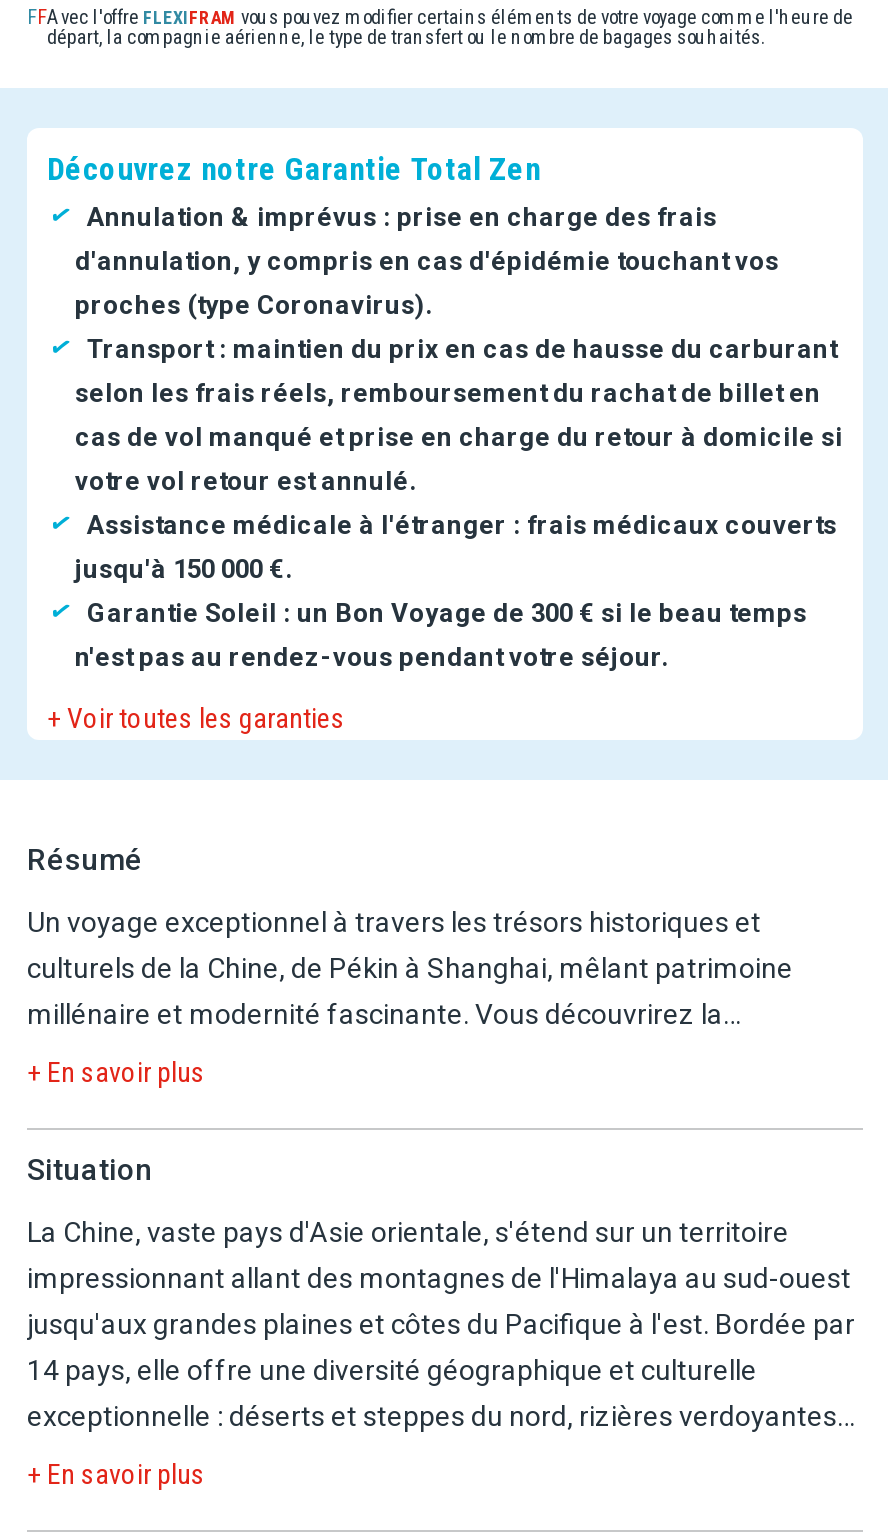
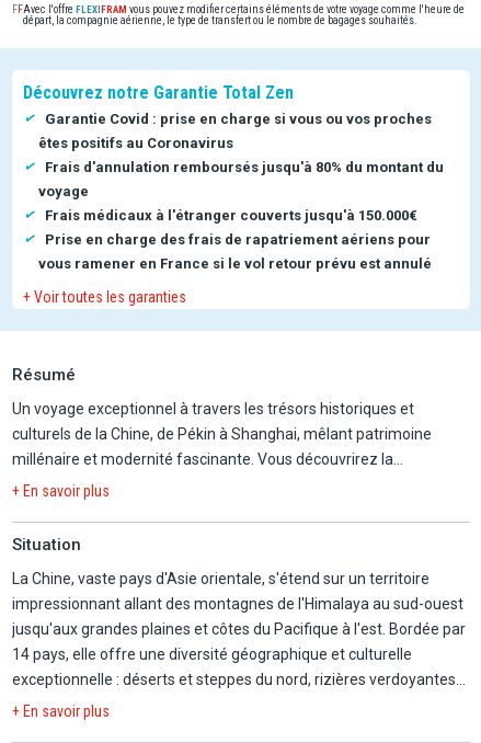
[75,202,843,672] Annulation & imprévus : prise en charge des frais | d'annulation, y compris en cas d'épidémie touchant vos | proches (type Coronavirus). | Transport : maintien du prix en cas de hausse du carburant | selon les frais réels, remboursement du rachat de billet en | cas de vol manqué et prise en charge du retour à domicile si | votre vol retour est annulé. | Assistance médicale à l'étranger : frais médicaux couverts | jusqu'à 150 000 €. | Garantie Soleil : un Bon Voyage de 300 € si le beau temps | n'est pas au rendez-vous pendant votre séjour. -> [38,110,444,272] Garantie Covid : prise en charge si vous ou vos proches | êtes positifs au Coronavirus | Frais d'annulation remboursés jusqu'à 80% du montant du | voyage | Frais médicaux à l'étranger couverts jusqu'à 150.000€ | Prise en charge des frais de rapatriement aériens pour | vous ramener en France si le vol retour prévu est annulé

